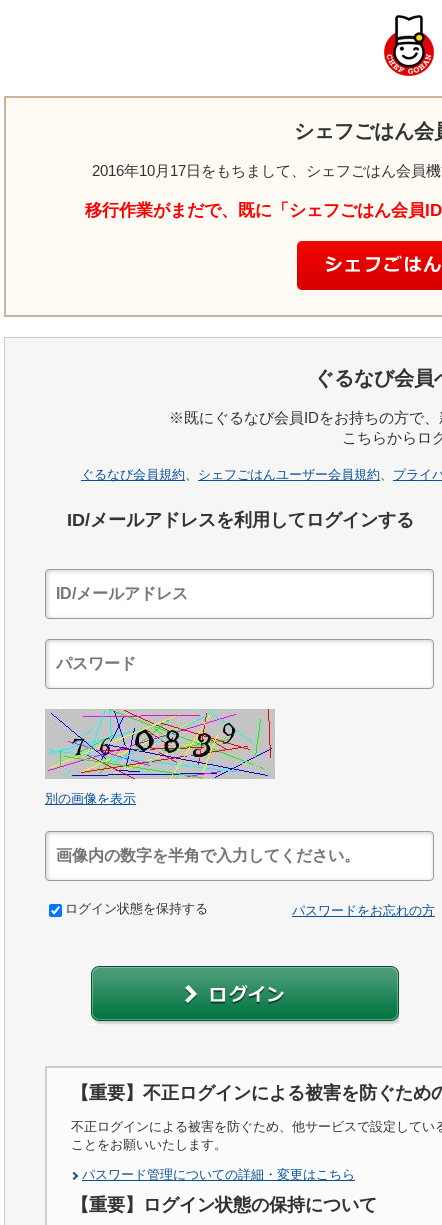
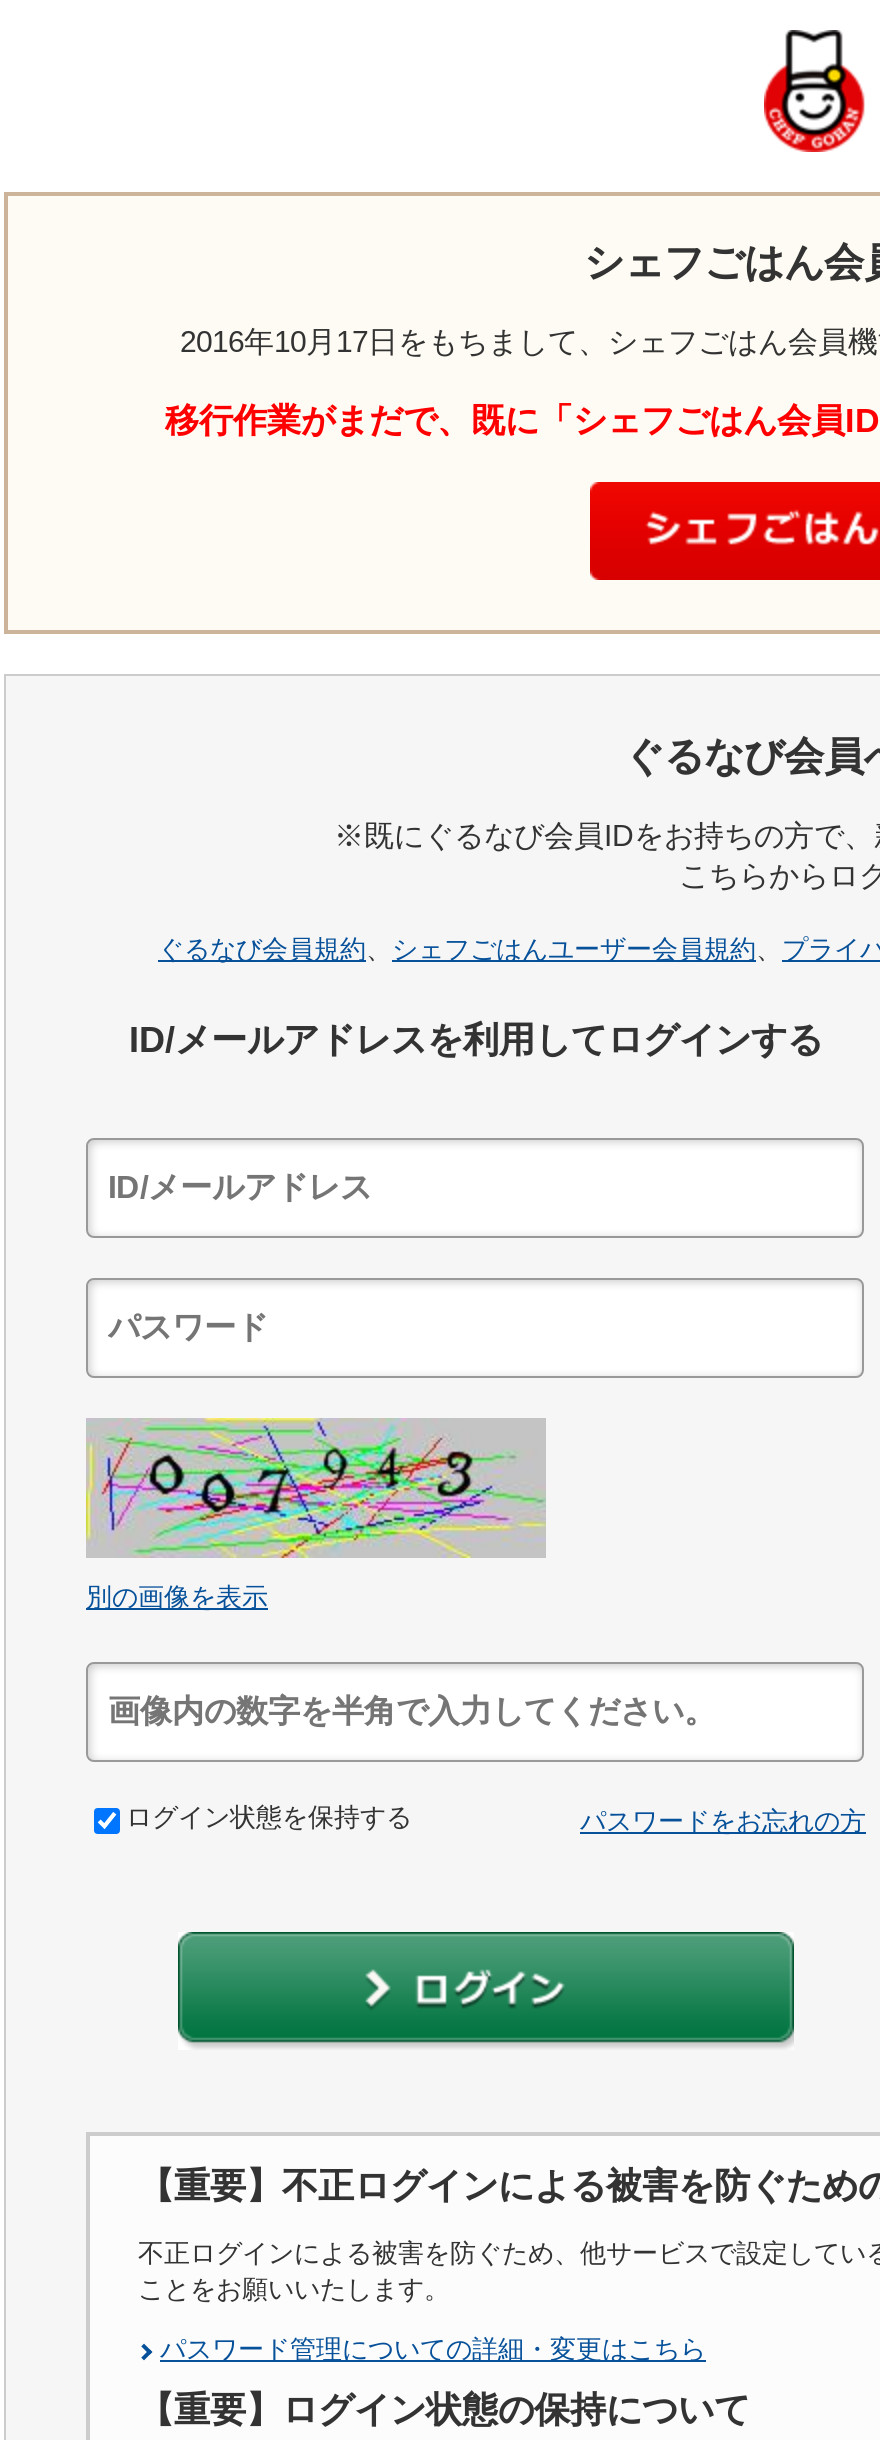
[45,708,273,779] [image] -> [86,1416,542,1558] [image]

